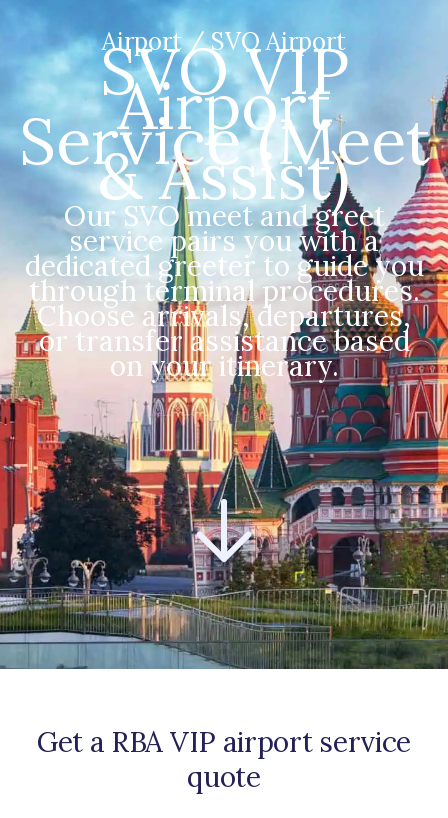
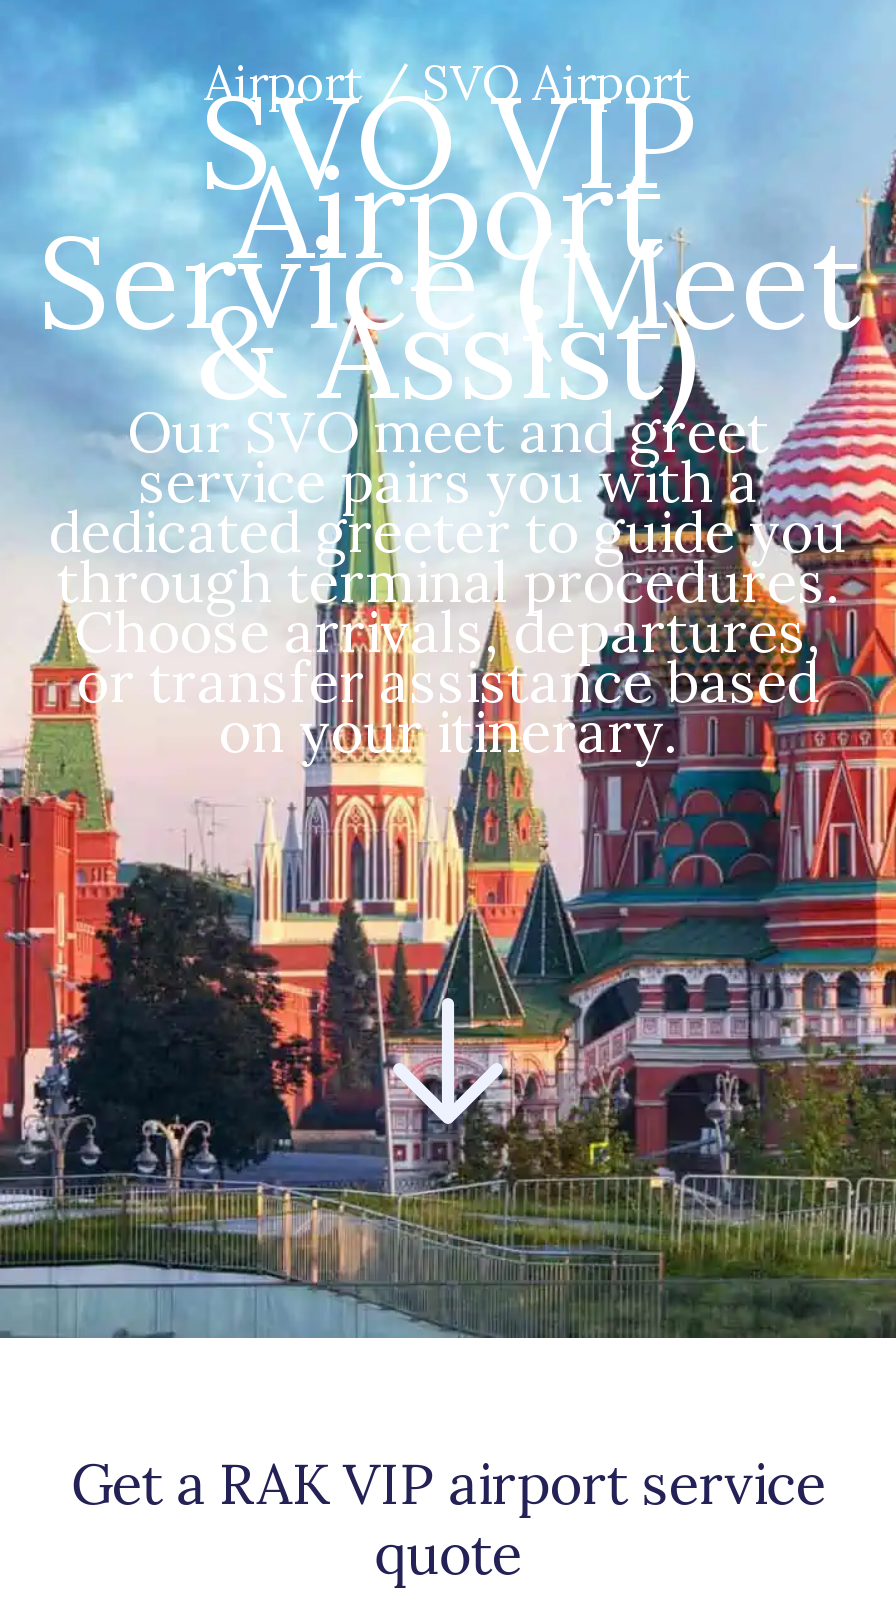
[37,724,411,760] Get a RBA VIP airport service -> [71,1449,825,1521] Get a RAK VIP airport service

